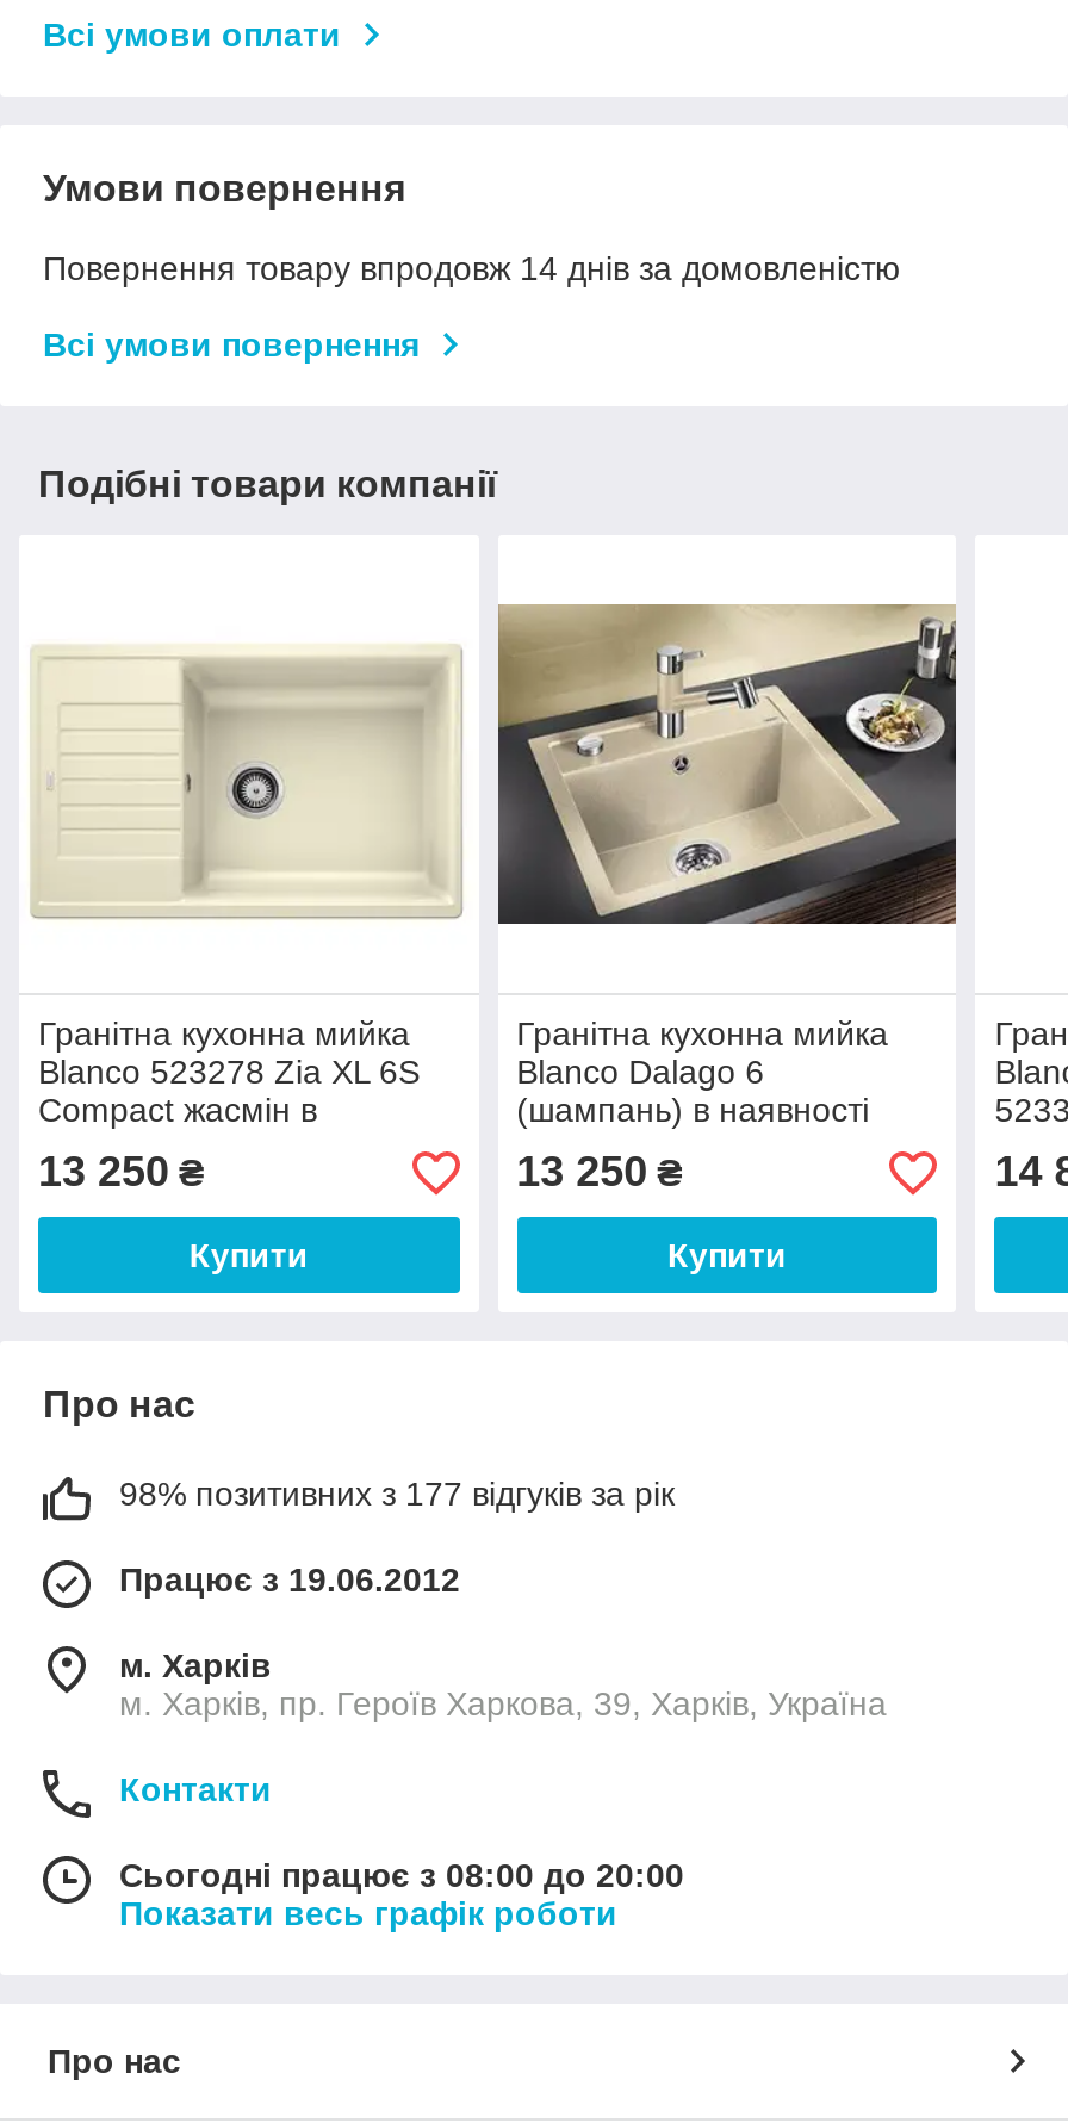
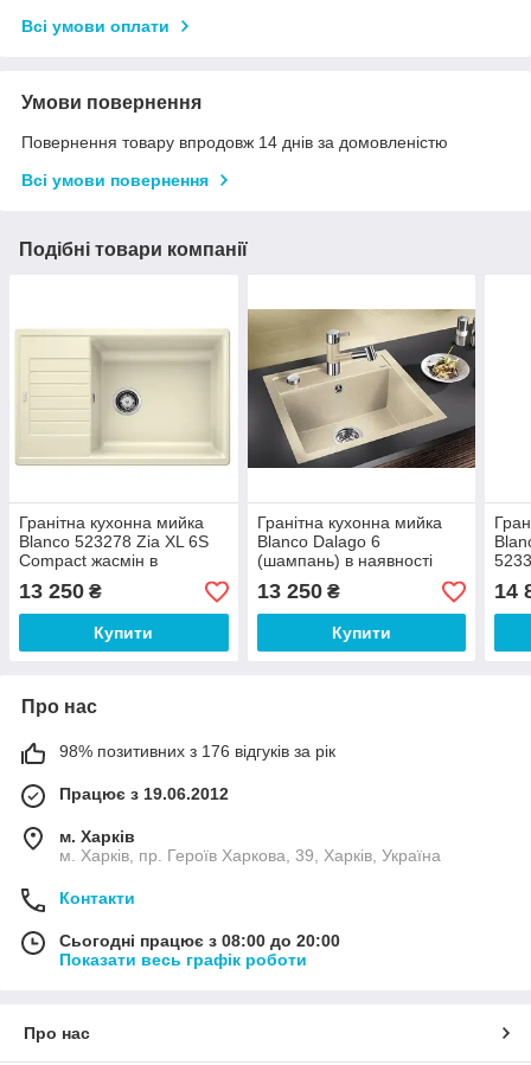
[119,1475,675,1514] 98% позитивних з 177 відгуків за рік -> [59,742,335,761] 98% позитивних з 176 відгуків за рік

